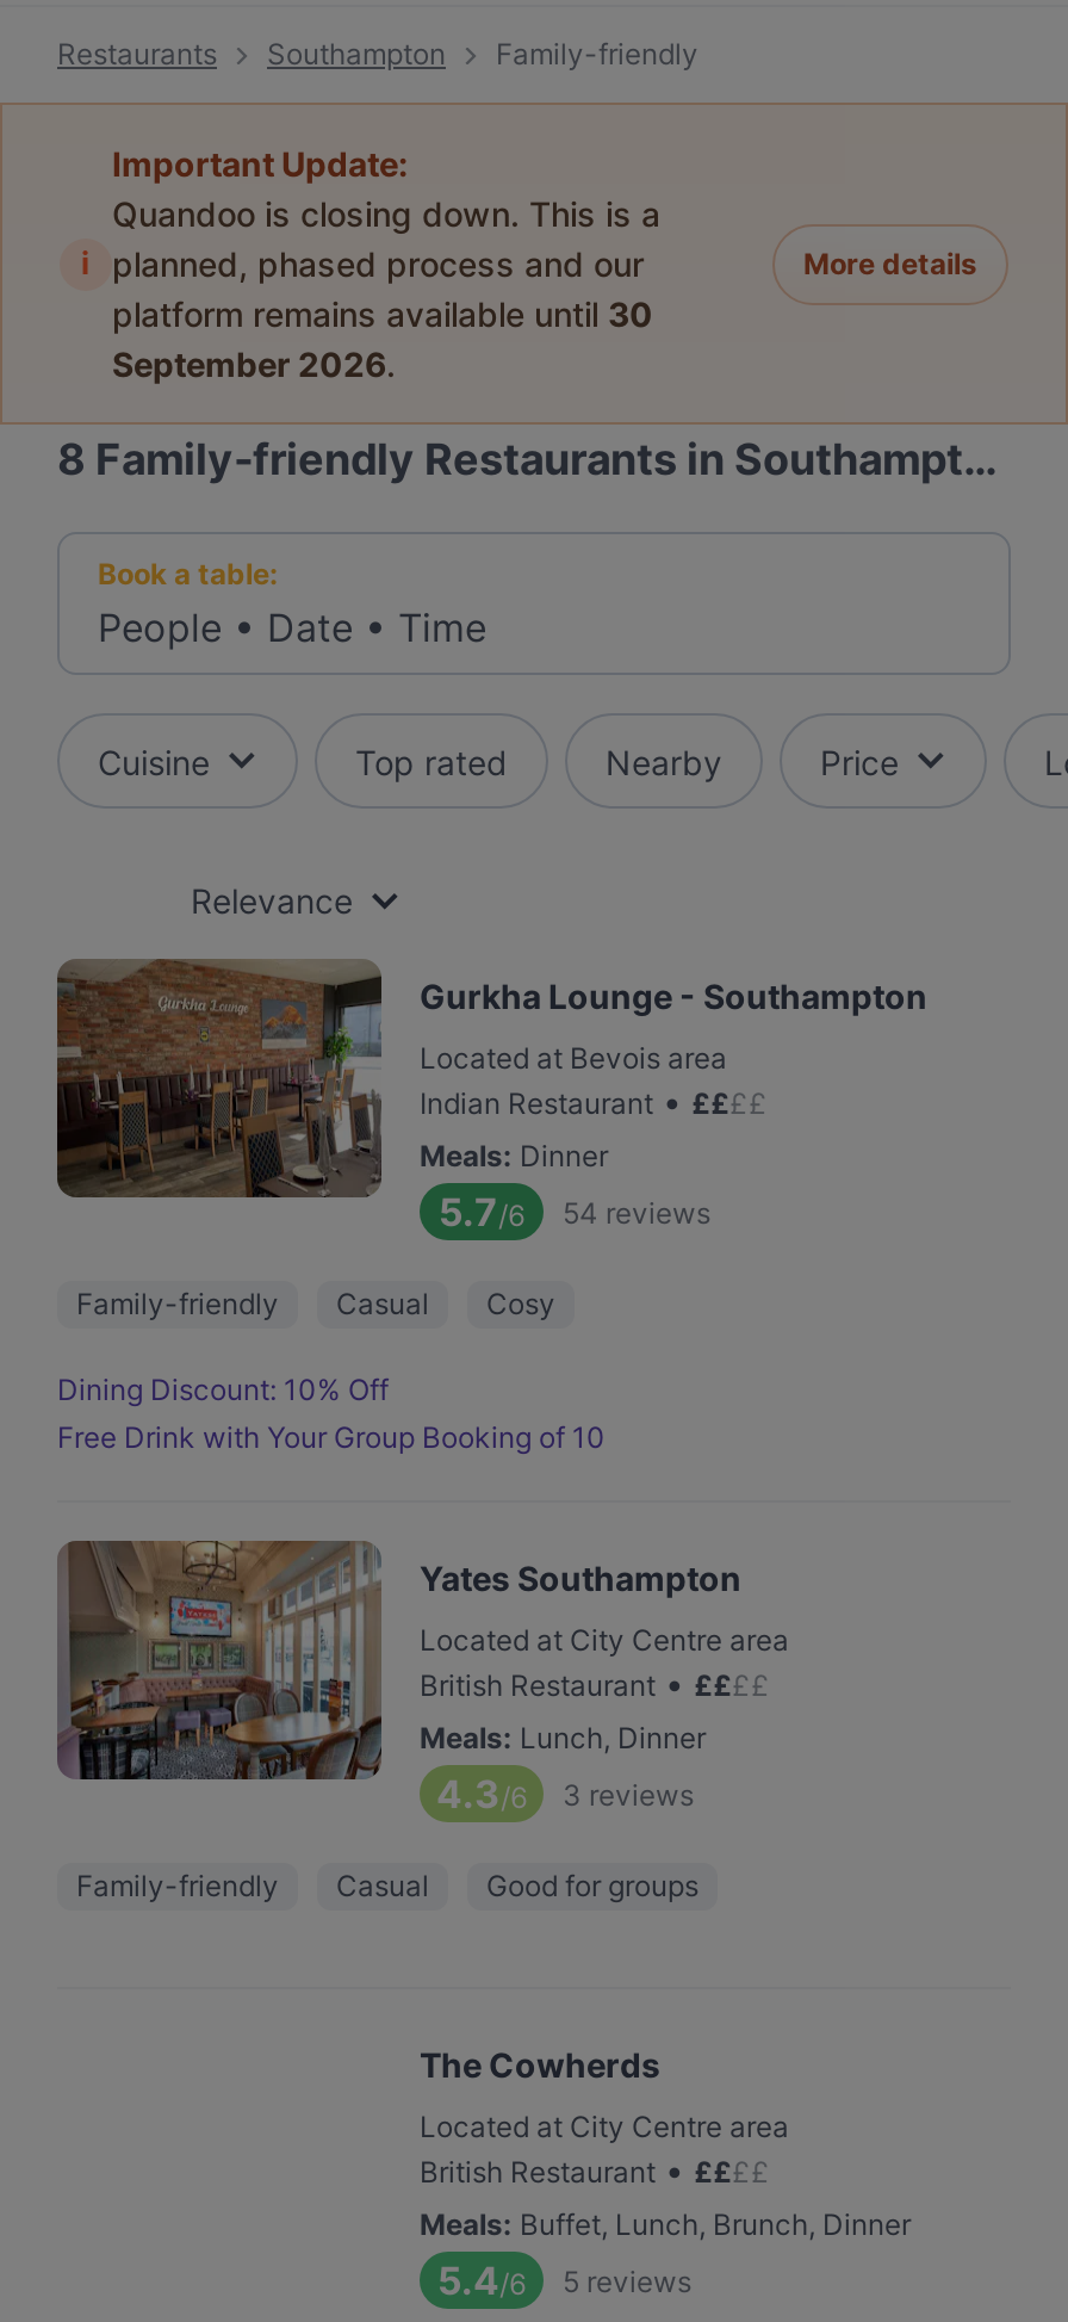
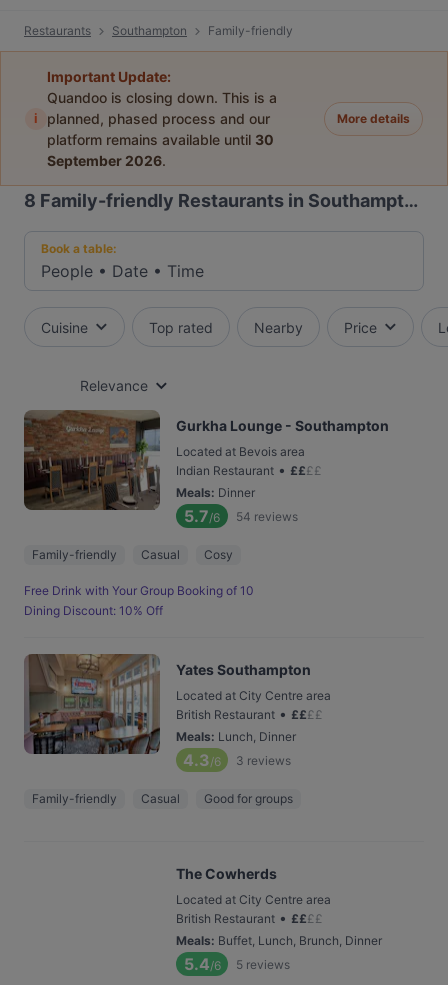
moved [57,1371,389,1407] -> [24,603,163,618]: Dining Discount: 10% Off
moved [57,1419,606,1455] -> [24,583,254,598]: Free Drink with Your Group Booking of 10

